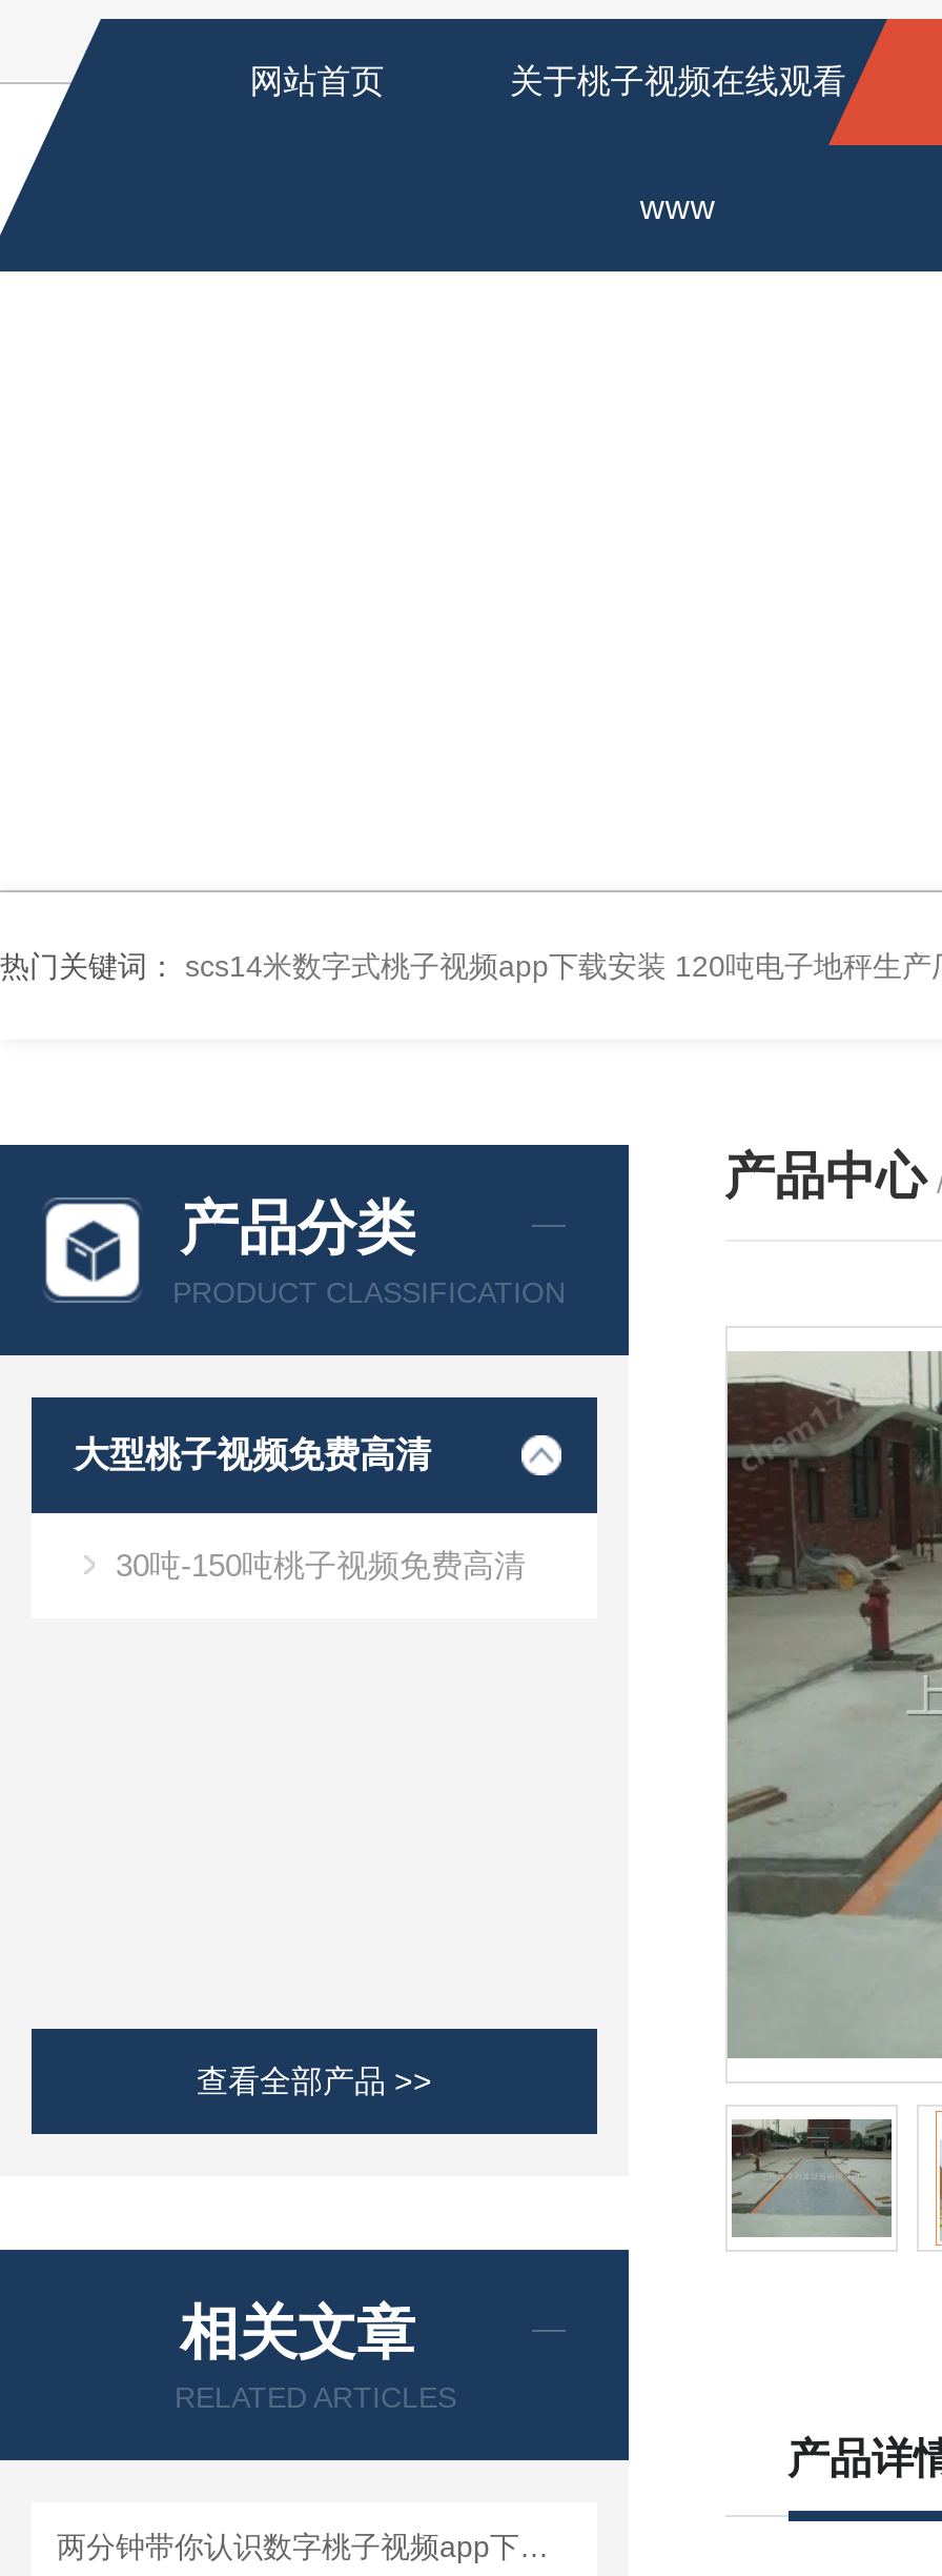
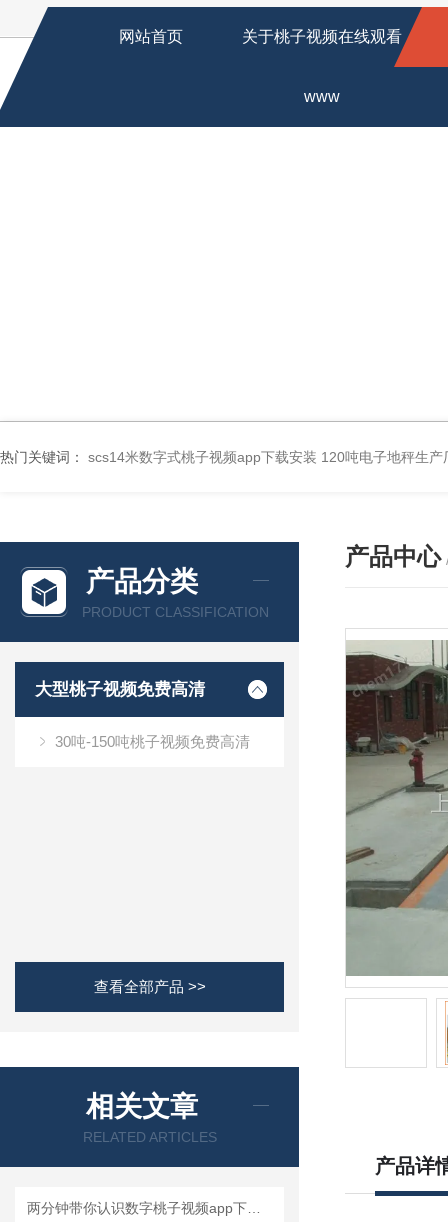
[730,2117,894,2239] [image] -> none

